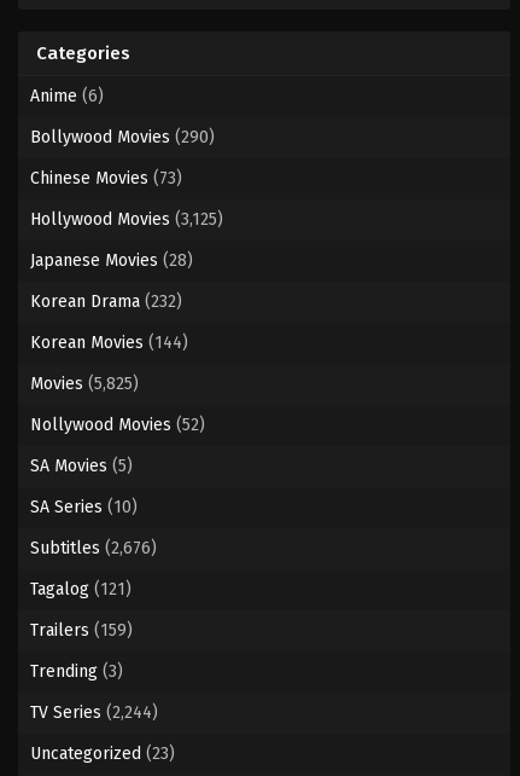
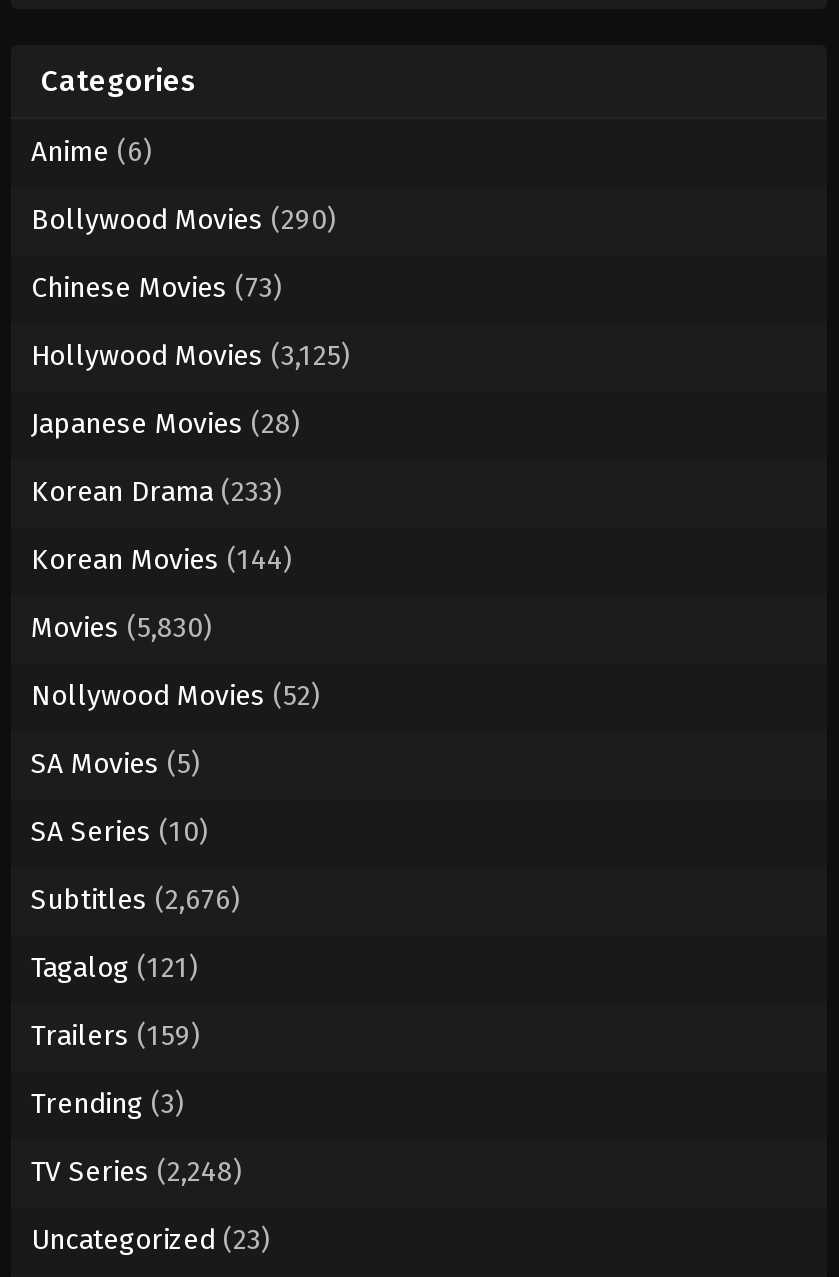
[30,291,182,312] Korean Drama (232) -> [31,475,283,509] Korean Drama (233)
[30,373,139,394] Movies (5,825) -> [31,611,213,645] Movies (5,830)
[30,702,158,723] TV Series (2,244) -> [31,1155,243,1189] TV Series (2,248)

